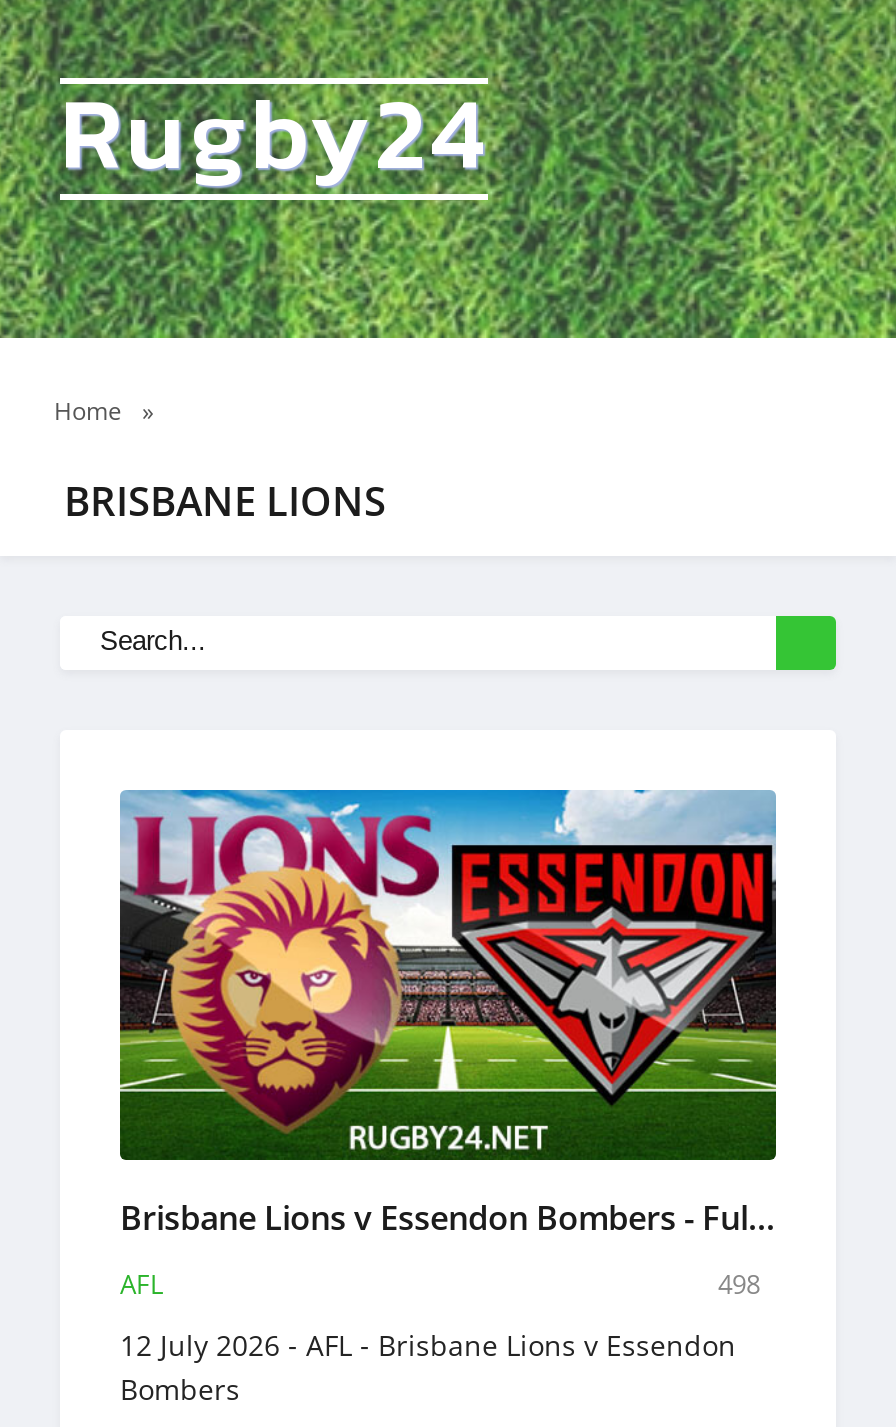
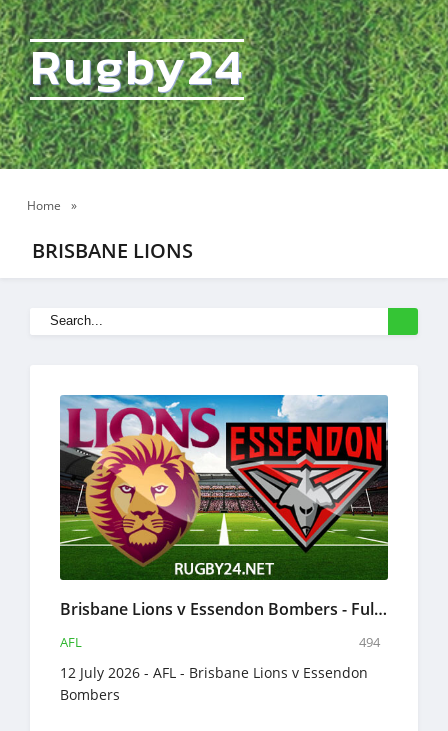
[718,1266,760,1302] 498 -> [359,633,380,651] 494

